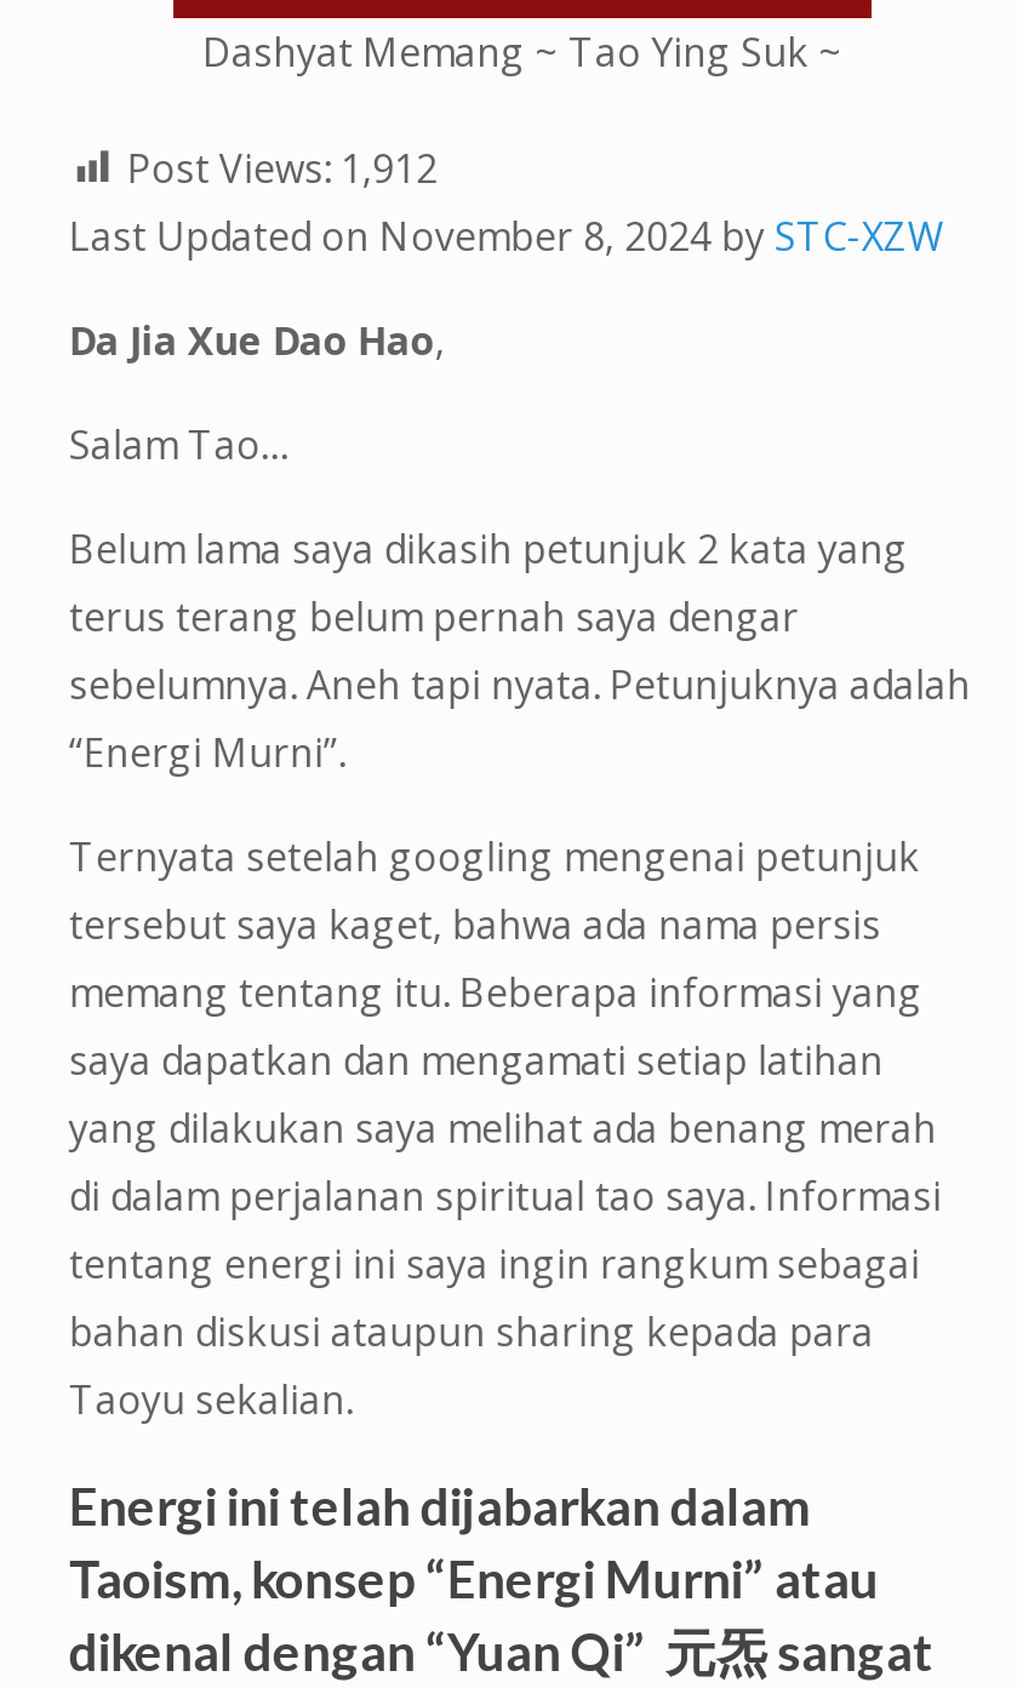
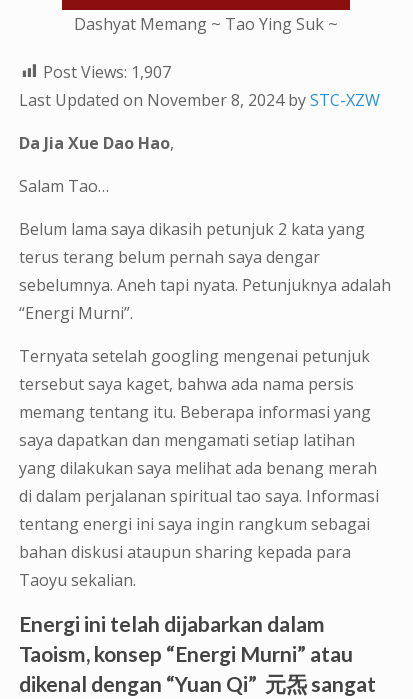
[127,141,437,194] Post Views: 1,912 -> [43,61,171,83] Post Views: 1,907

